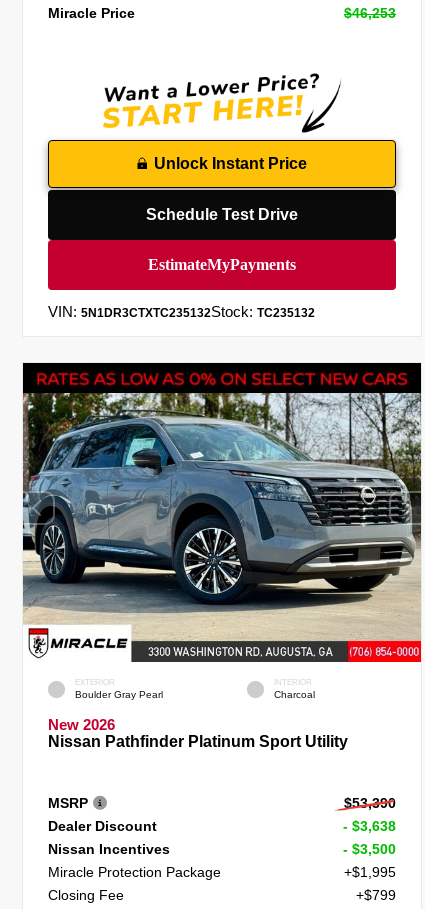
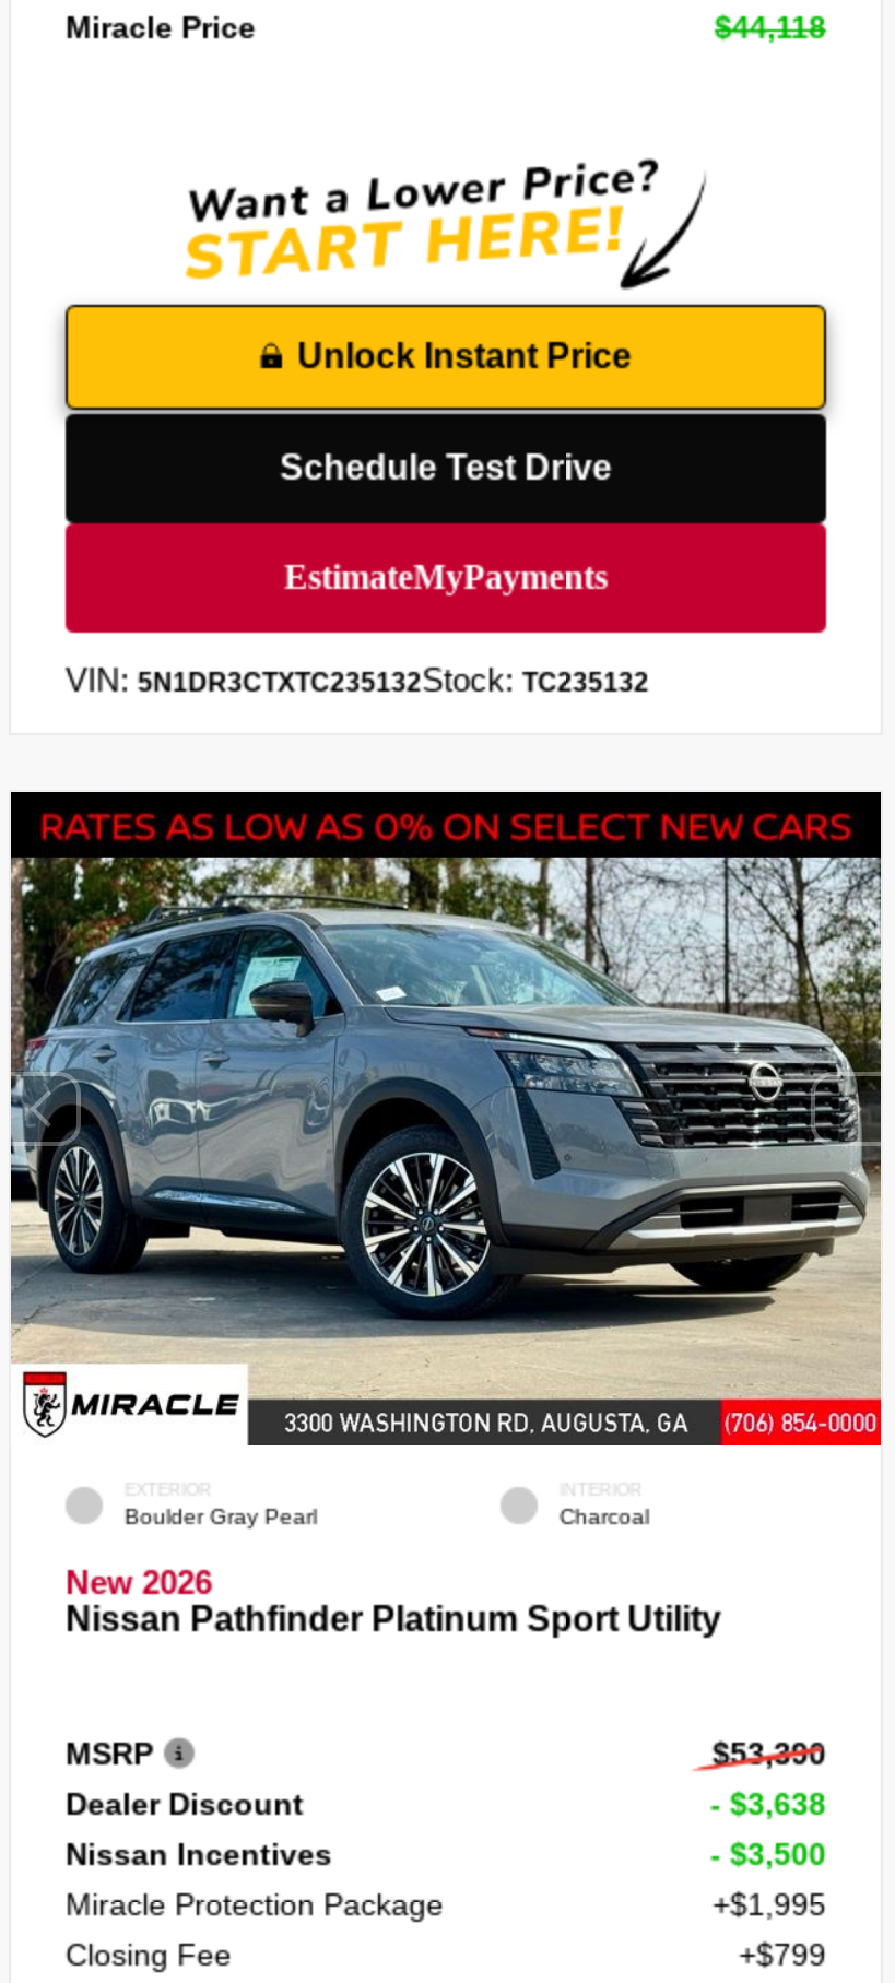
[344,5,396,21] $46,253 -> [715,9,826,44] $44,118

